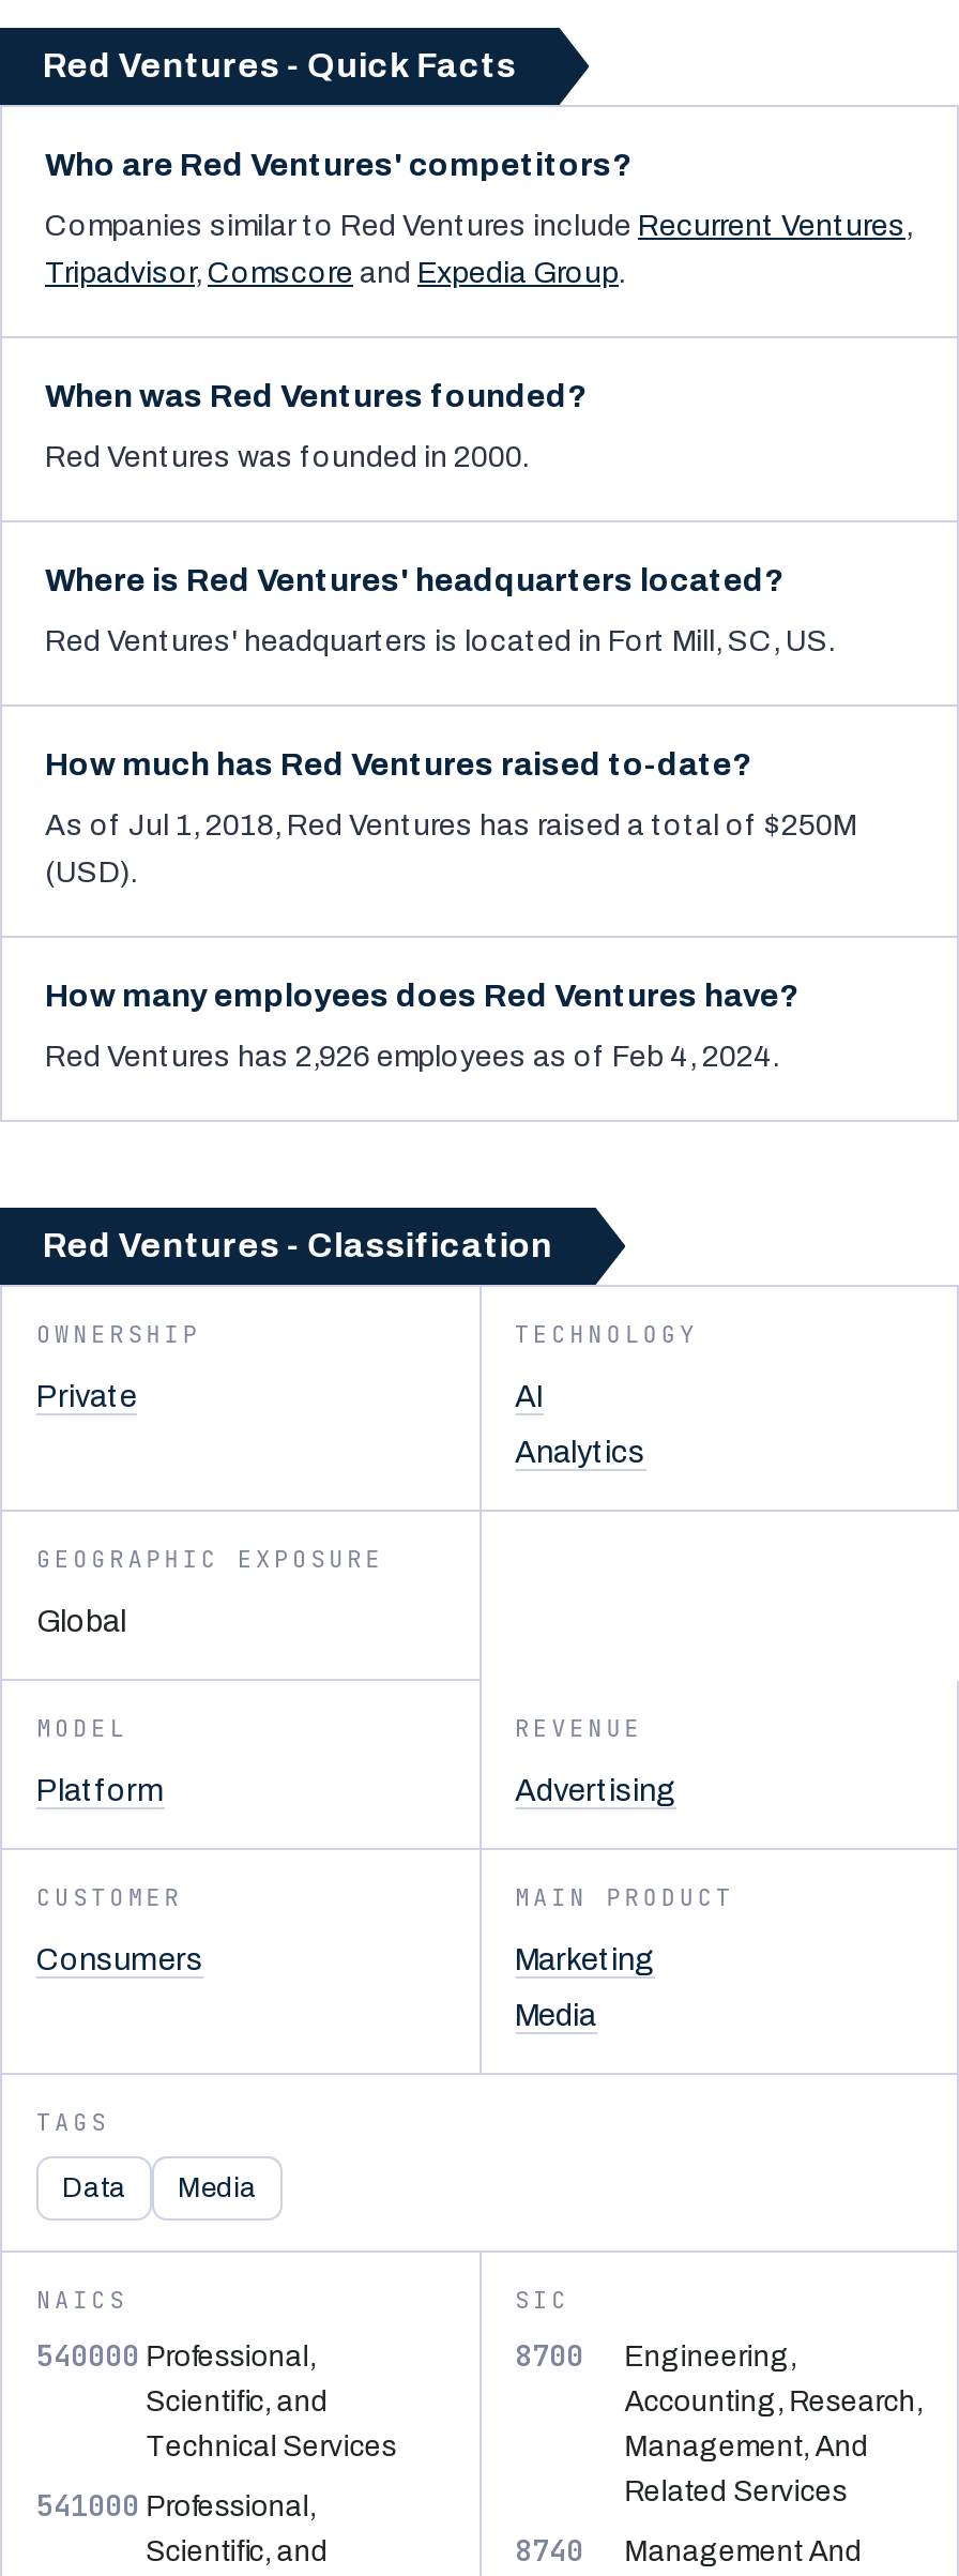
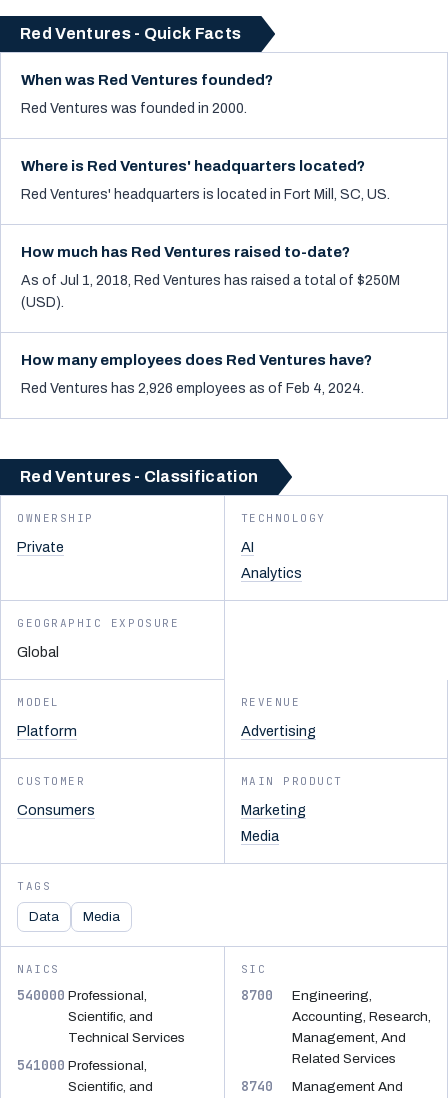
[45,148,912,289] Who are Red Ventures' competitors? | Companies similar to Red Ventures include Recurrent Ventures, | Tripadvisor, Comscore and Expedia Group. -> none

